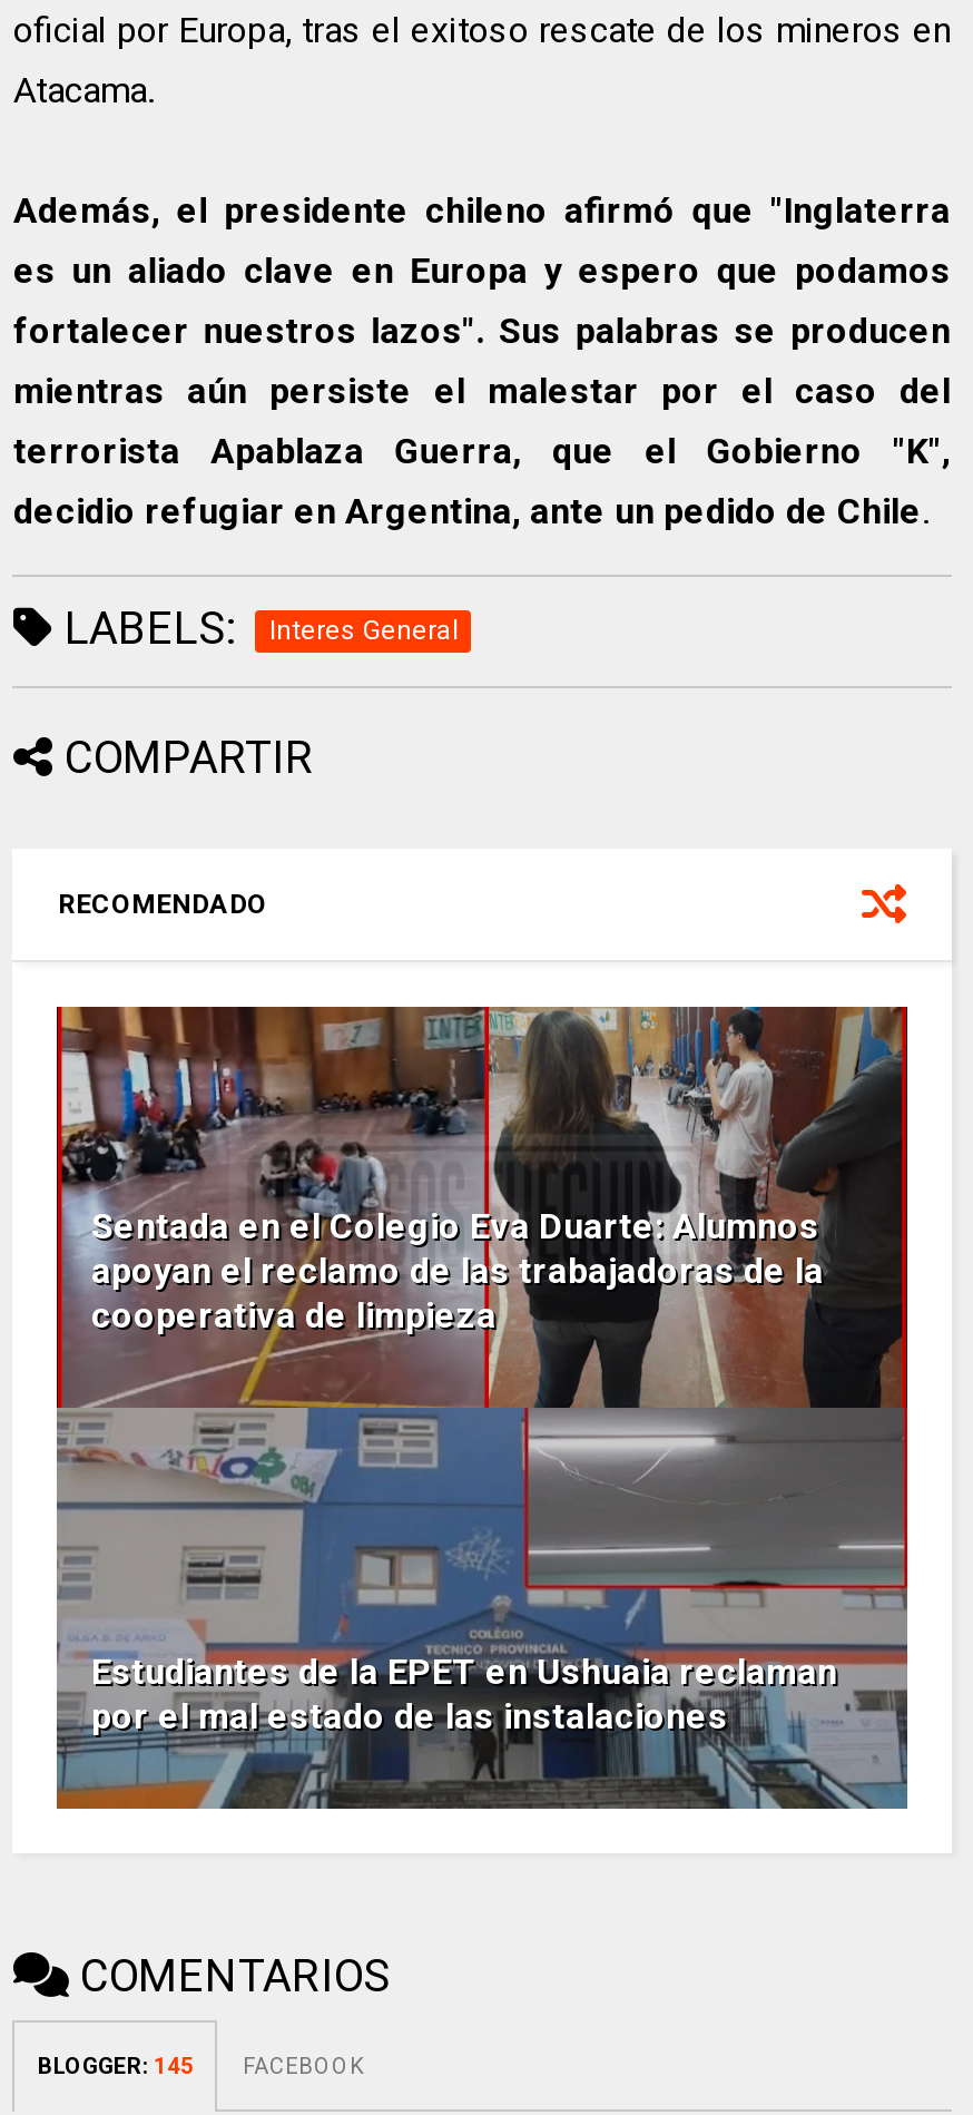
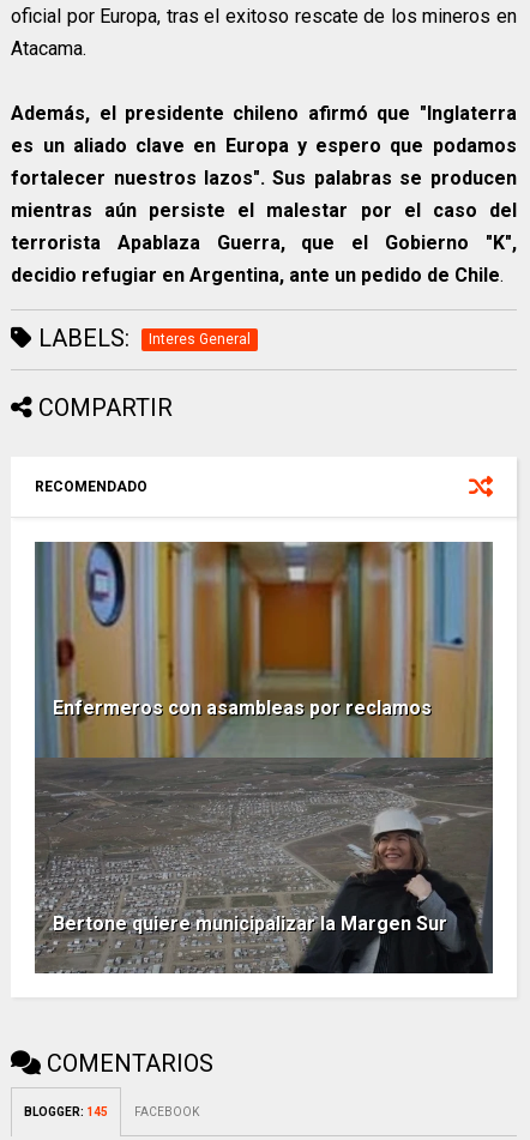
[55,1005,910,1811] [image] | Sentada en el Colegio Eva Duarte: Alumnos | apoyan el reclamo de las trabajadoras de la | cooperativa de limpieza -> [34,541,494,975] [image] | Enfermeros con asambleas por reclamos
[91,1651,837,1738] Estudiantes de la EPET en Ushuaia reclaman | por el mal estado de las instalaciones -> [53,912,448,935] Bertone quiere municipalizar la Margen Sur

